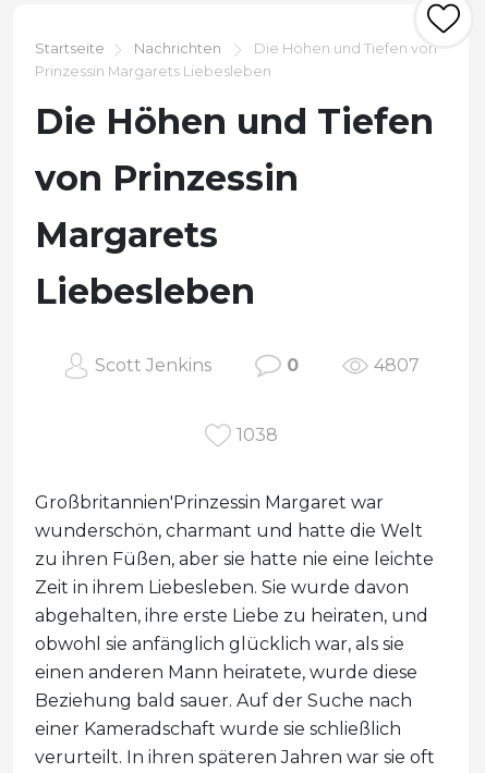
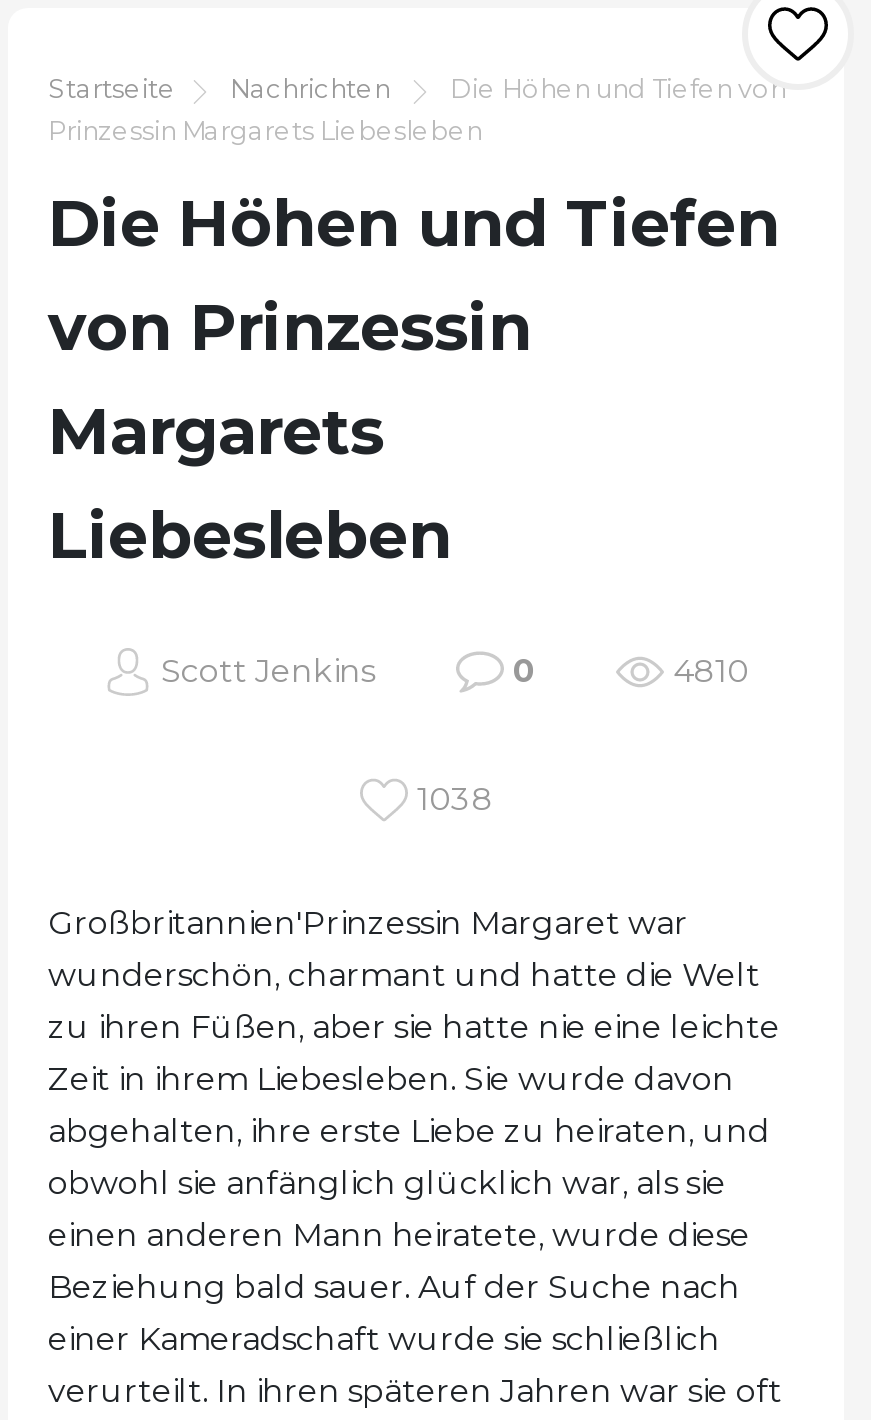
[373,355,419,376] 4807 -> [673,652,749,690] 4810

